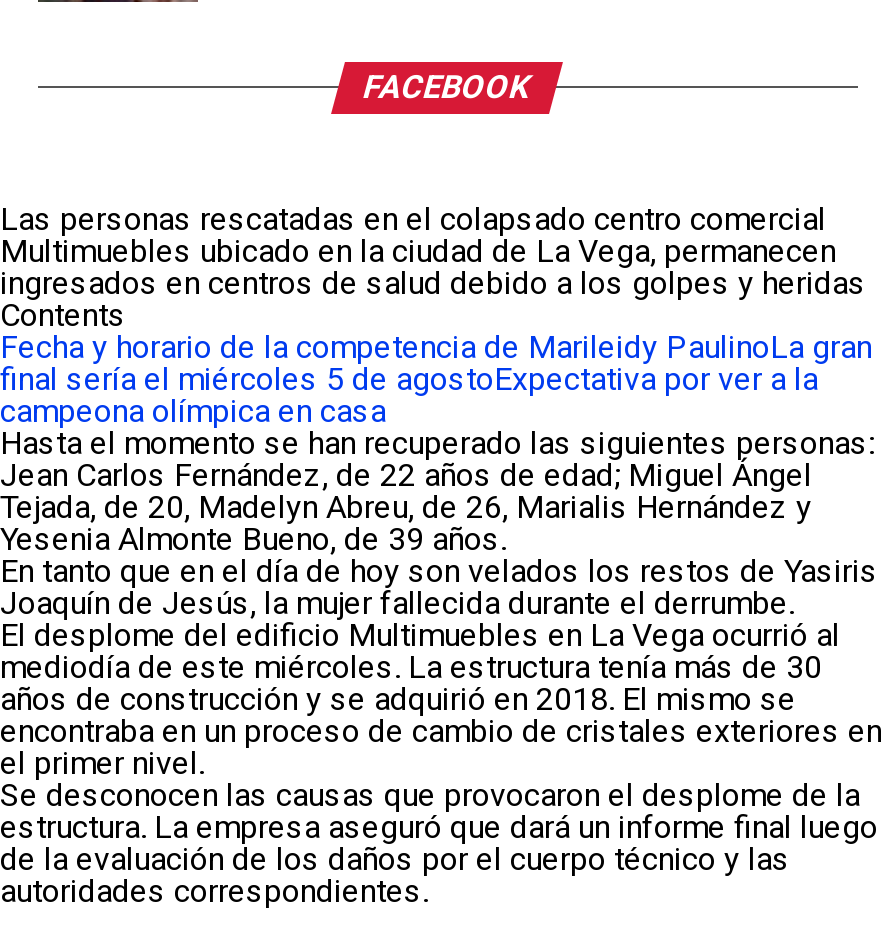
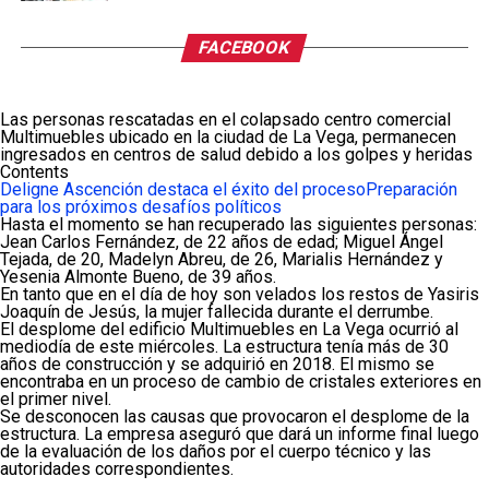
[0,329,872,431] Fecha y horario de la competencia de Marileidy PaulinoLa gran | final sería el miércoles 5 de agostoExpectativa por ver a la | campeona olímpica en casa -> [0,180,457,218] Deligne Ascención destaca el éxito del procesoPreparación | para los próximos desafíos políticos

